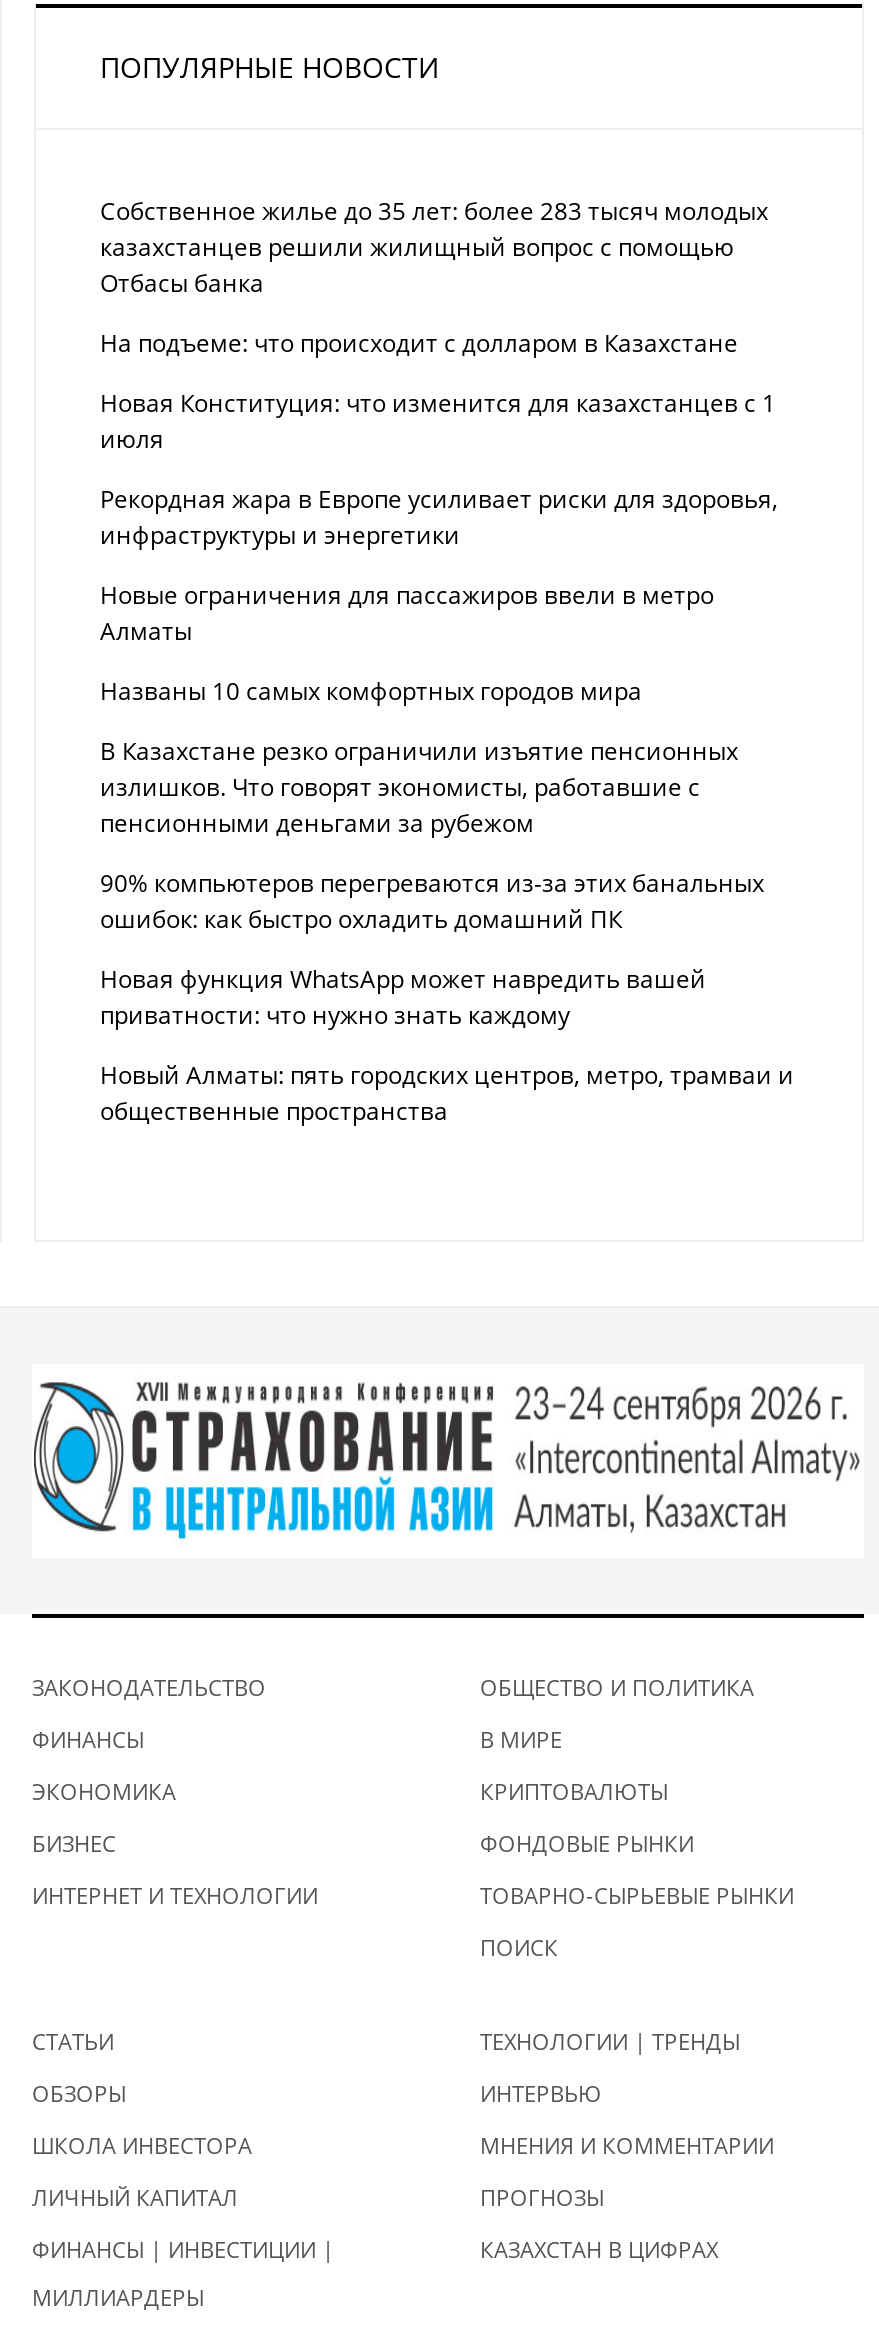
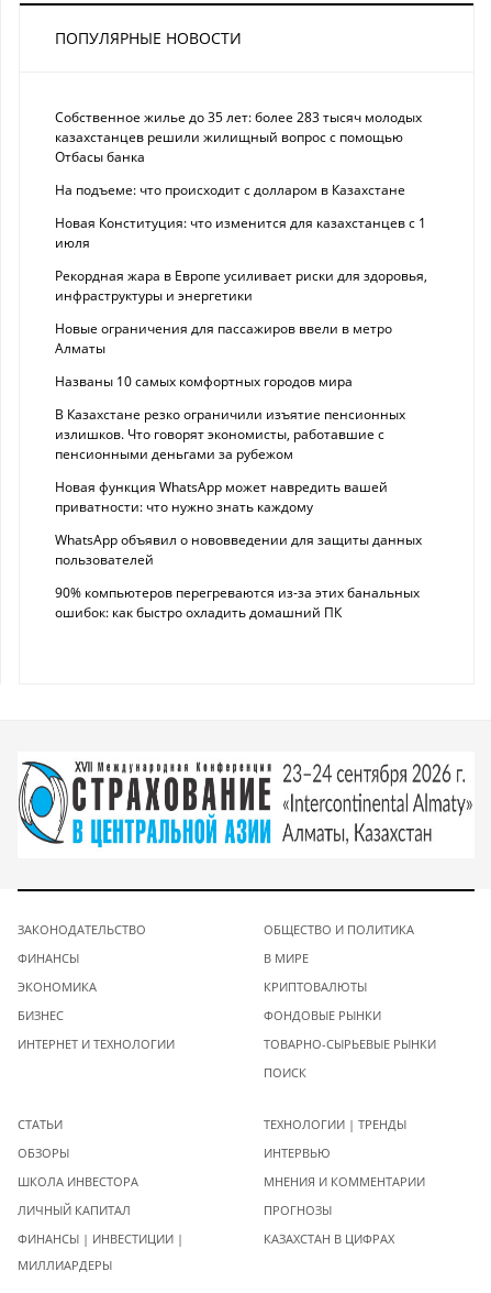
moved [100,866,764,936] -> [55,583,420,622]: 90% компьютеров перегреваются из-за этих банальных | ошибок: как быстро охладить домашний ПК
moved [100,962,706,1032] -> [55,477,388,516]: Новая функция WhatsApp может навредить вашей | приватности: что нужно знать каждому
[100,1058,794,1128] Новый Алматы: пять городских центров, метро, трамваи и | общественные пространства -> [55,530,422,569] WhatsApp объявил о нововведении для защиты данных | пользователей

